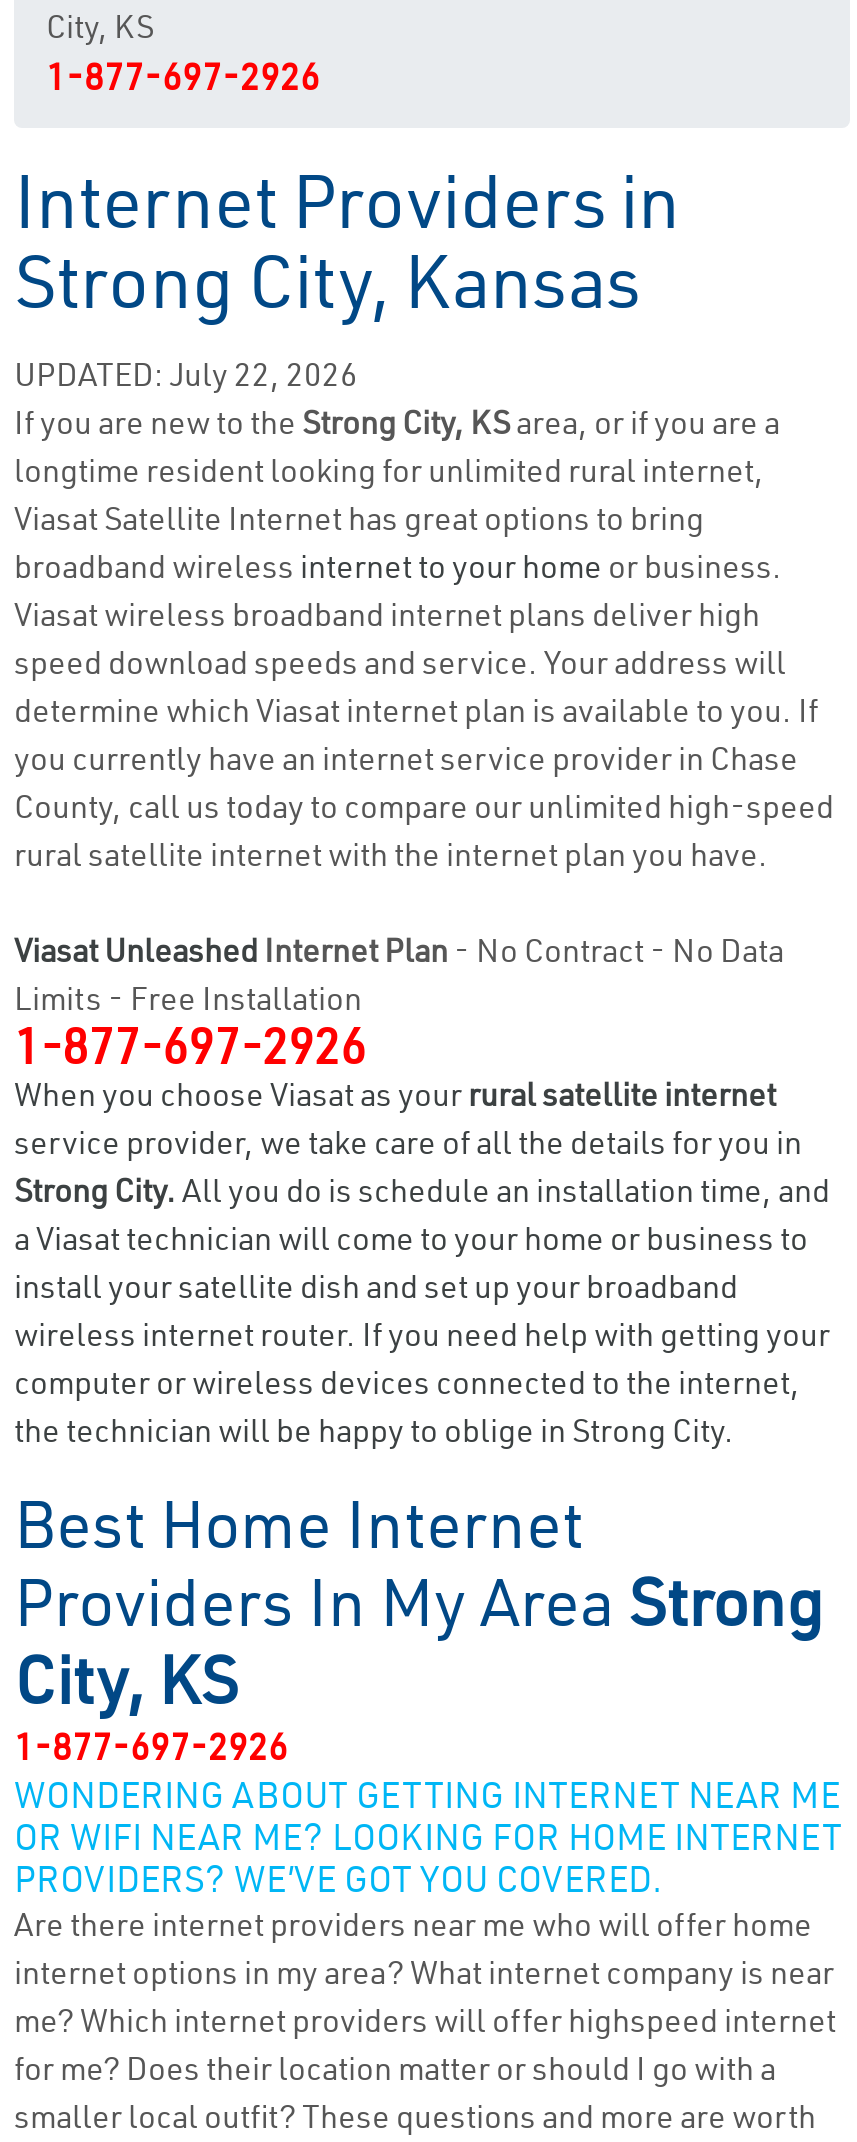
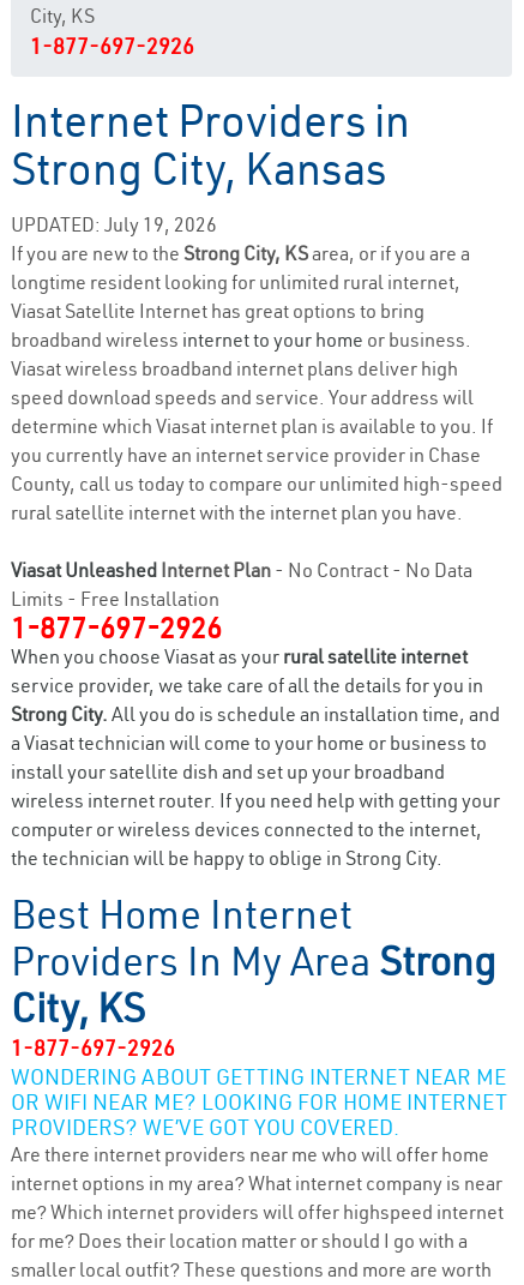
[14,354,358,394] UPDATED: July 22, 2026 -> [11,212,217,236] UPDATED: July 19, 2026

